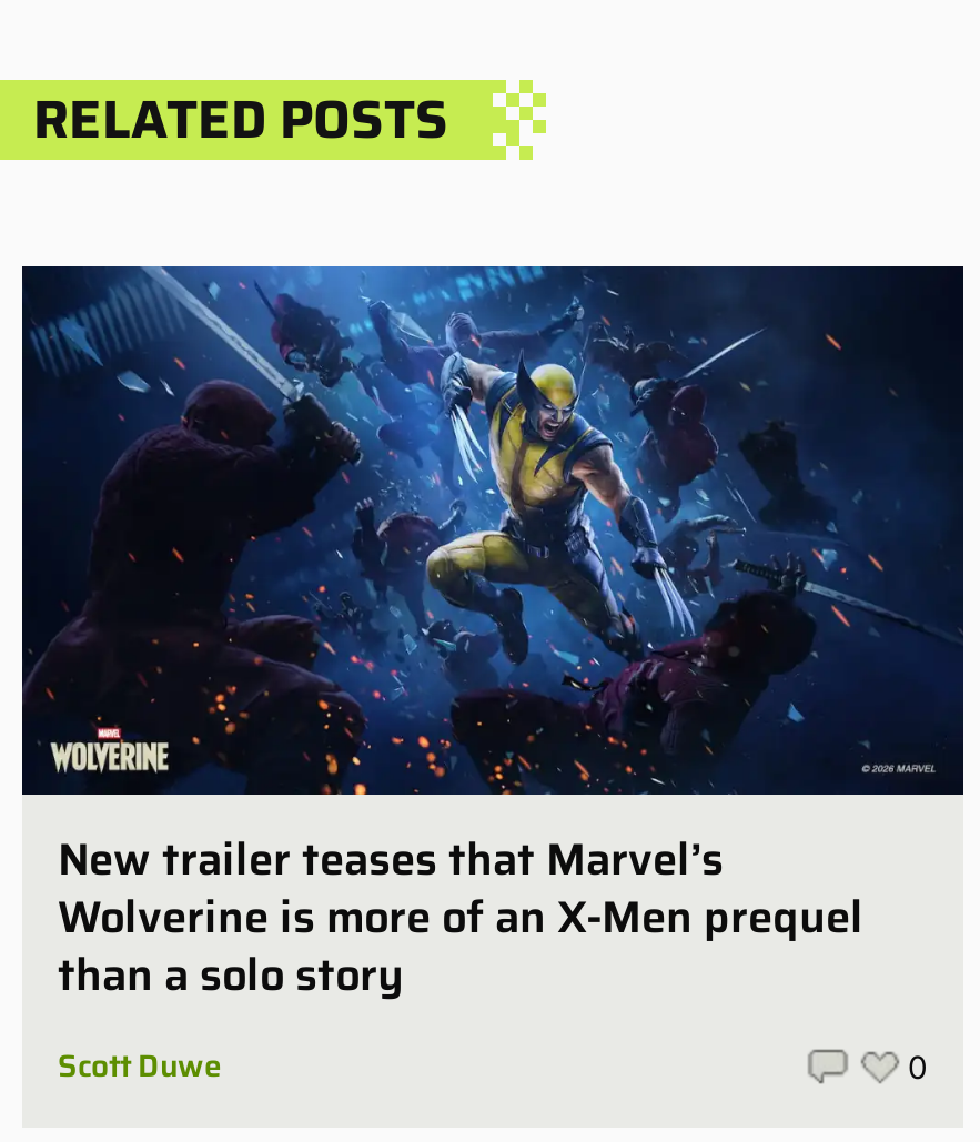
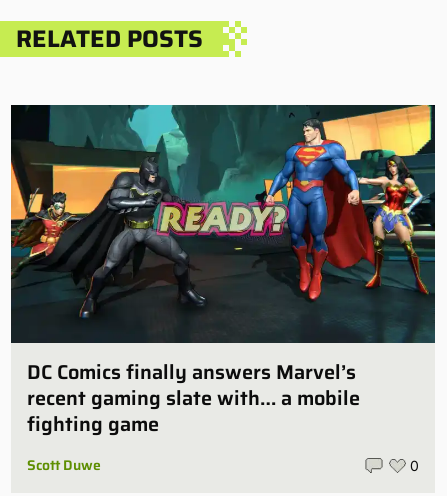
[20,264,966,1011] [image] | New trailer teases that Marvel’s | Wolverine is more of an X-Men prequel | than a solo story -> [10,104,435,440] [image] | DC Comics finally answers Marvel’s | recent gaming slate with… a mobile | fighting game

